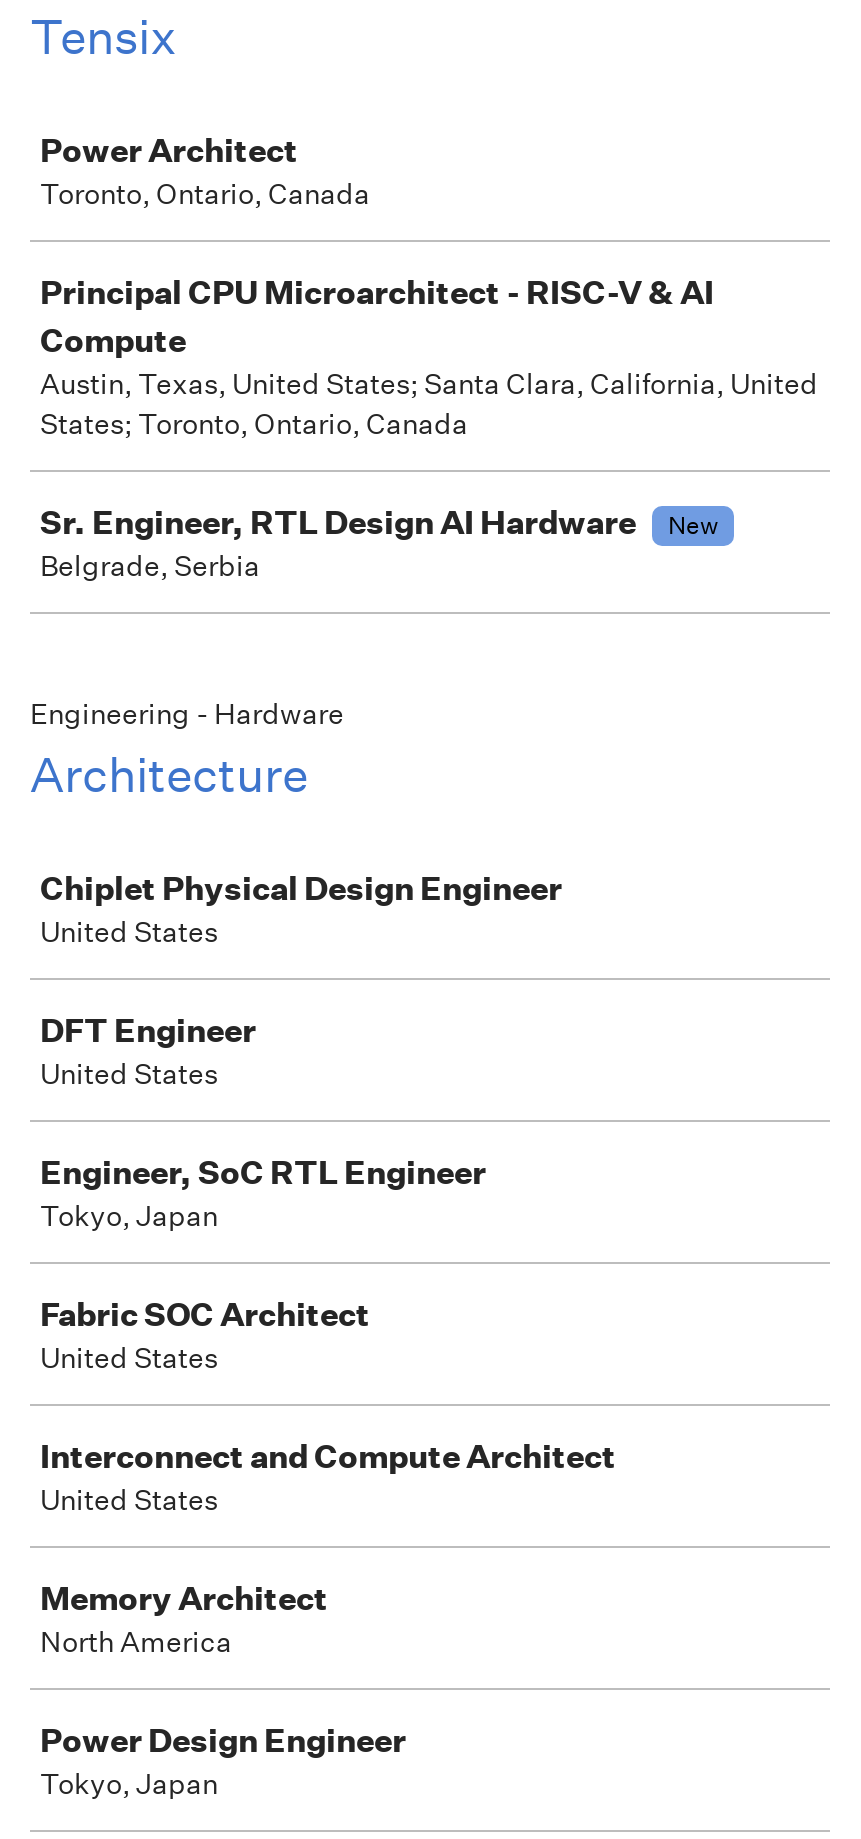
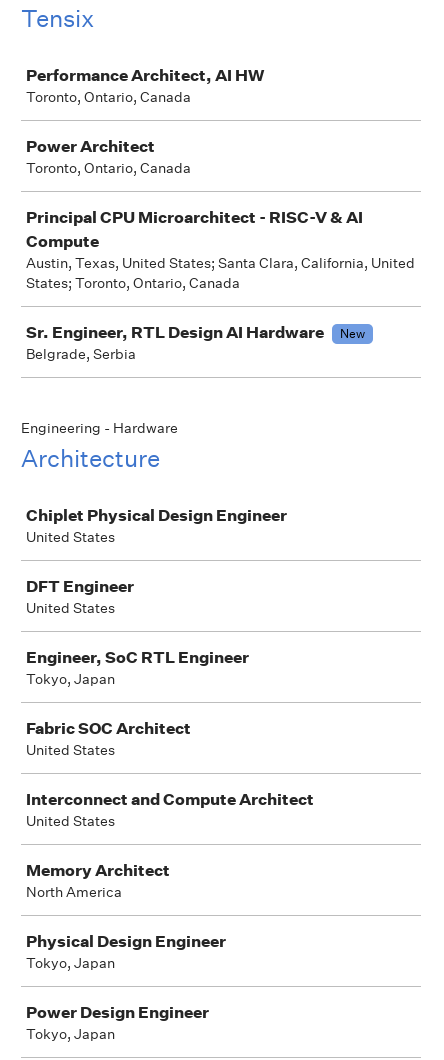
none -> [26,65,264,106] Performance Architect, AI HW | Toronto, Ontario, Canada
none -> [26,931,226,972] Physical Design Engineer | Tokyo, Japan

